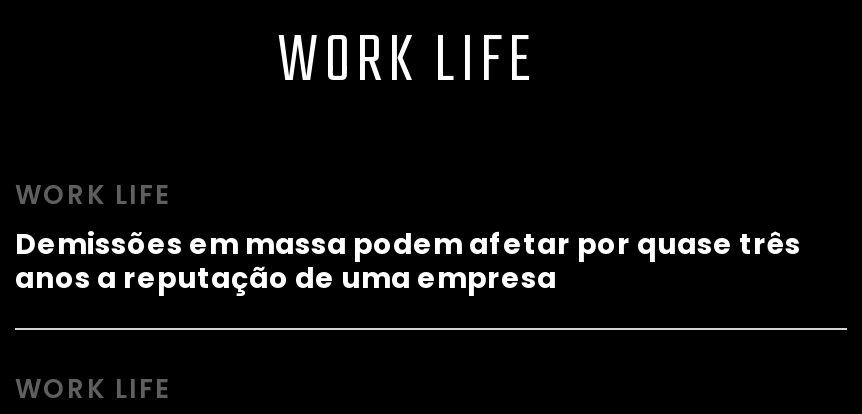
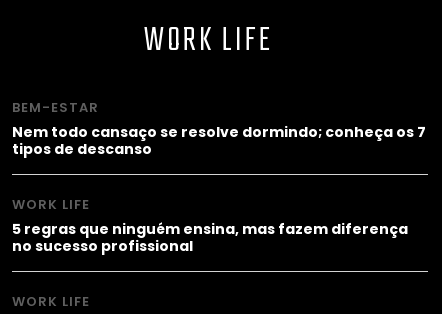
none -> [12,98,426,159] BEM-ESTAR | Nem todo cansaço se resolve dormindo; conheça os 7 | tipos de descanso
[15,224,801,298] Demissões em massa podem afetar por quase três | anos a reputação de uma empresa -> [12,219,408,256] 5 regras que ninguém ensina, mas fazem diferença | no sucesso profissional

